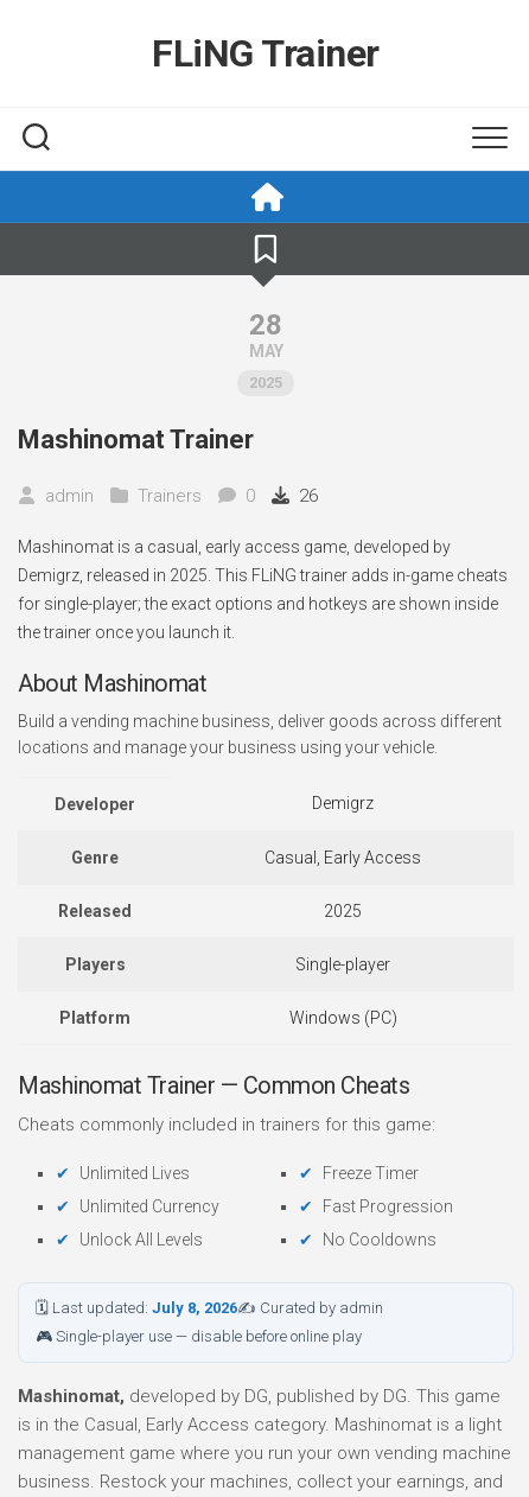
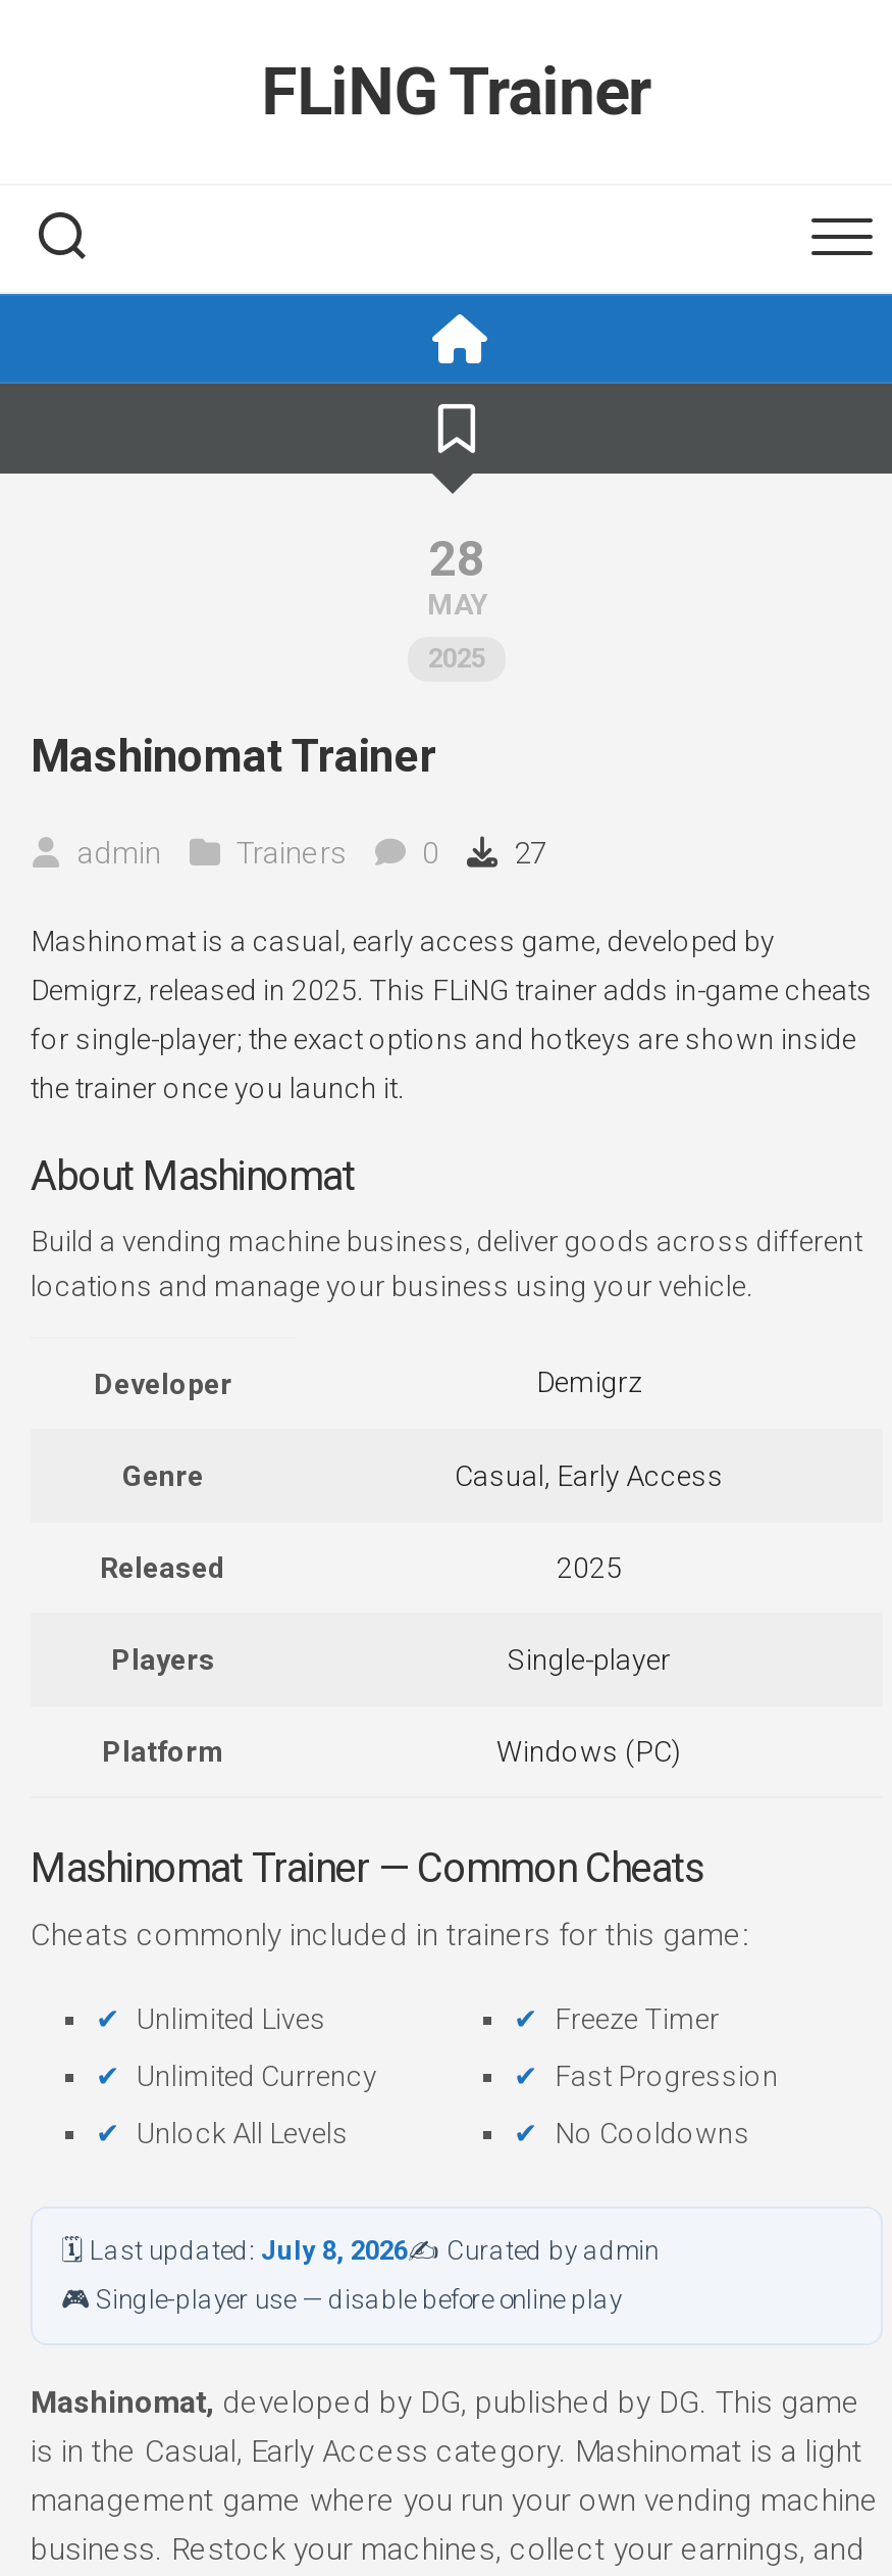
[246,485,318,507] 0 26 -> [422,835,546,872] 0 27

